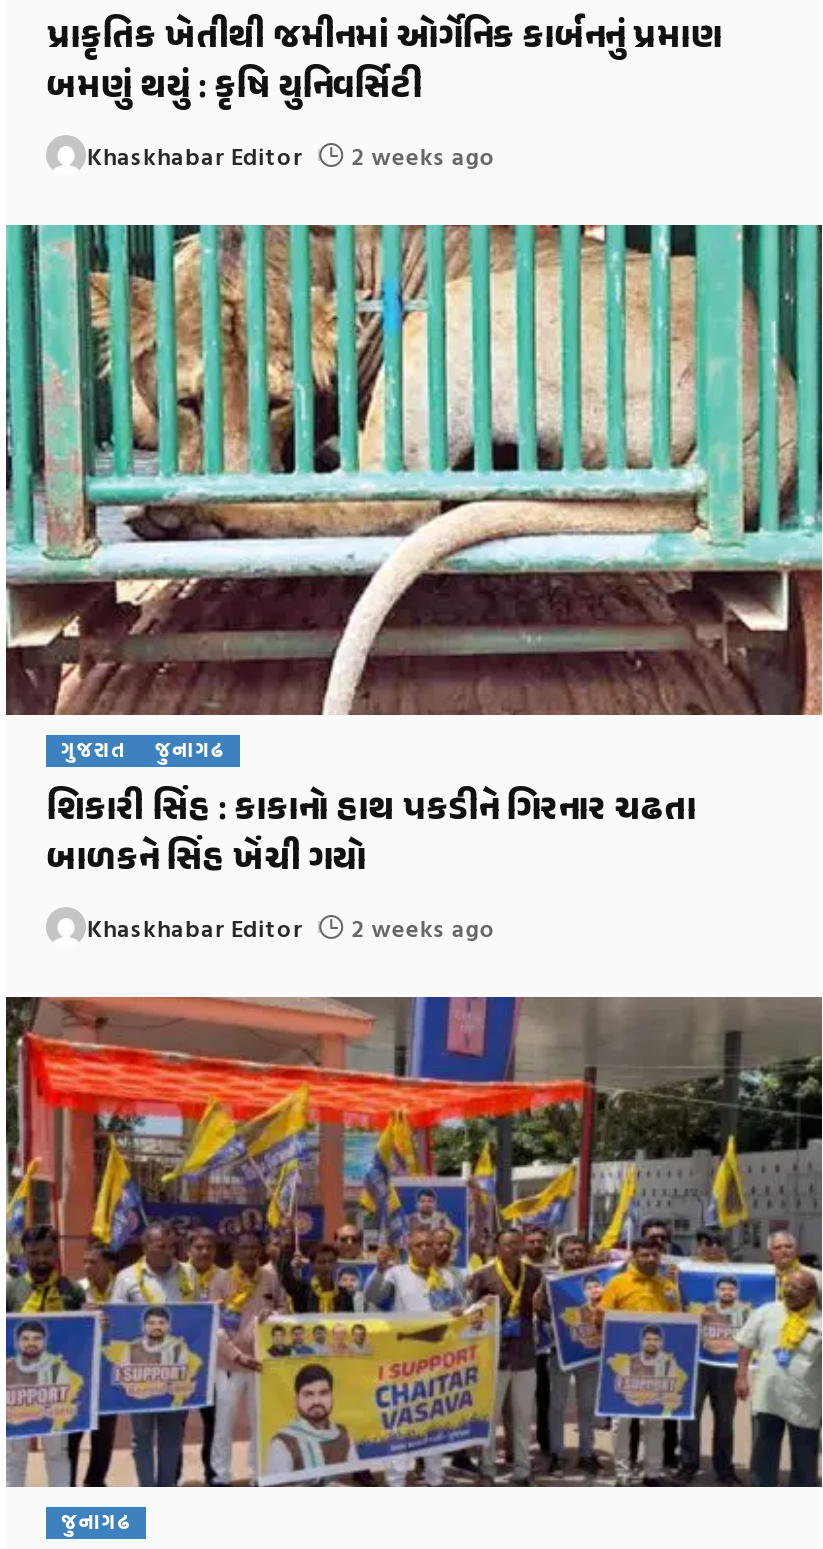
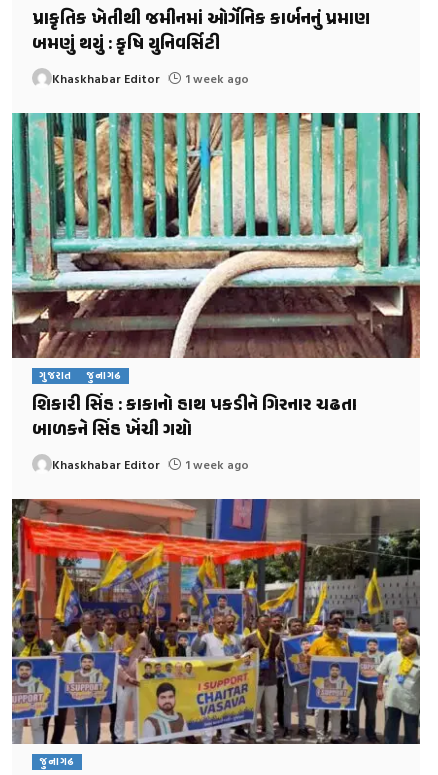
[87,136,496,172] Khaskhabar Editor 2 weeks ago -> [52,68,249,86] Khaskhabar Editor 1 week ago
[87,908,496,944] Khaskhabar Editor 2 weeks ago -> [52,455,249,473] Khaskhabar Editor 1 week ago

